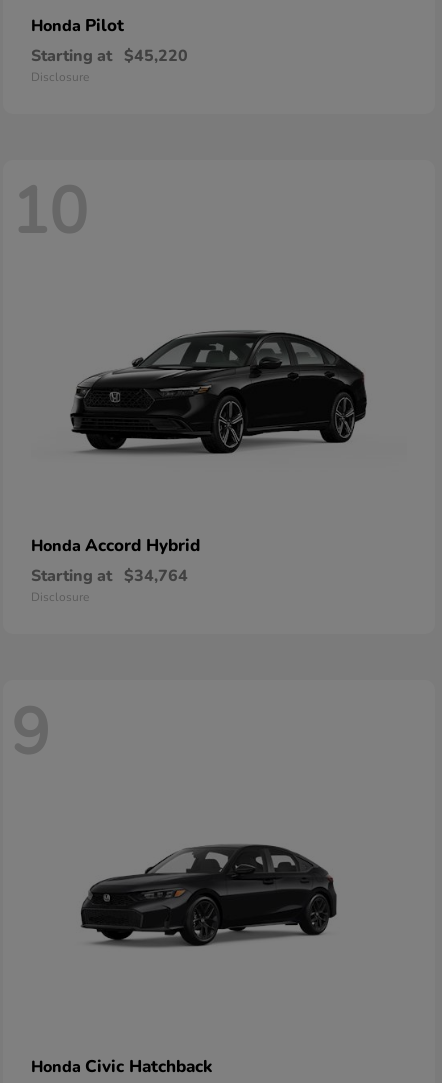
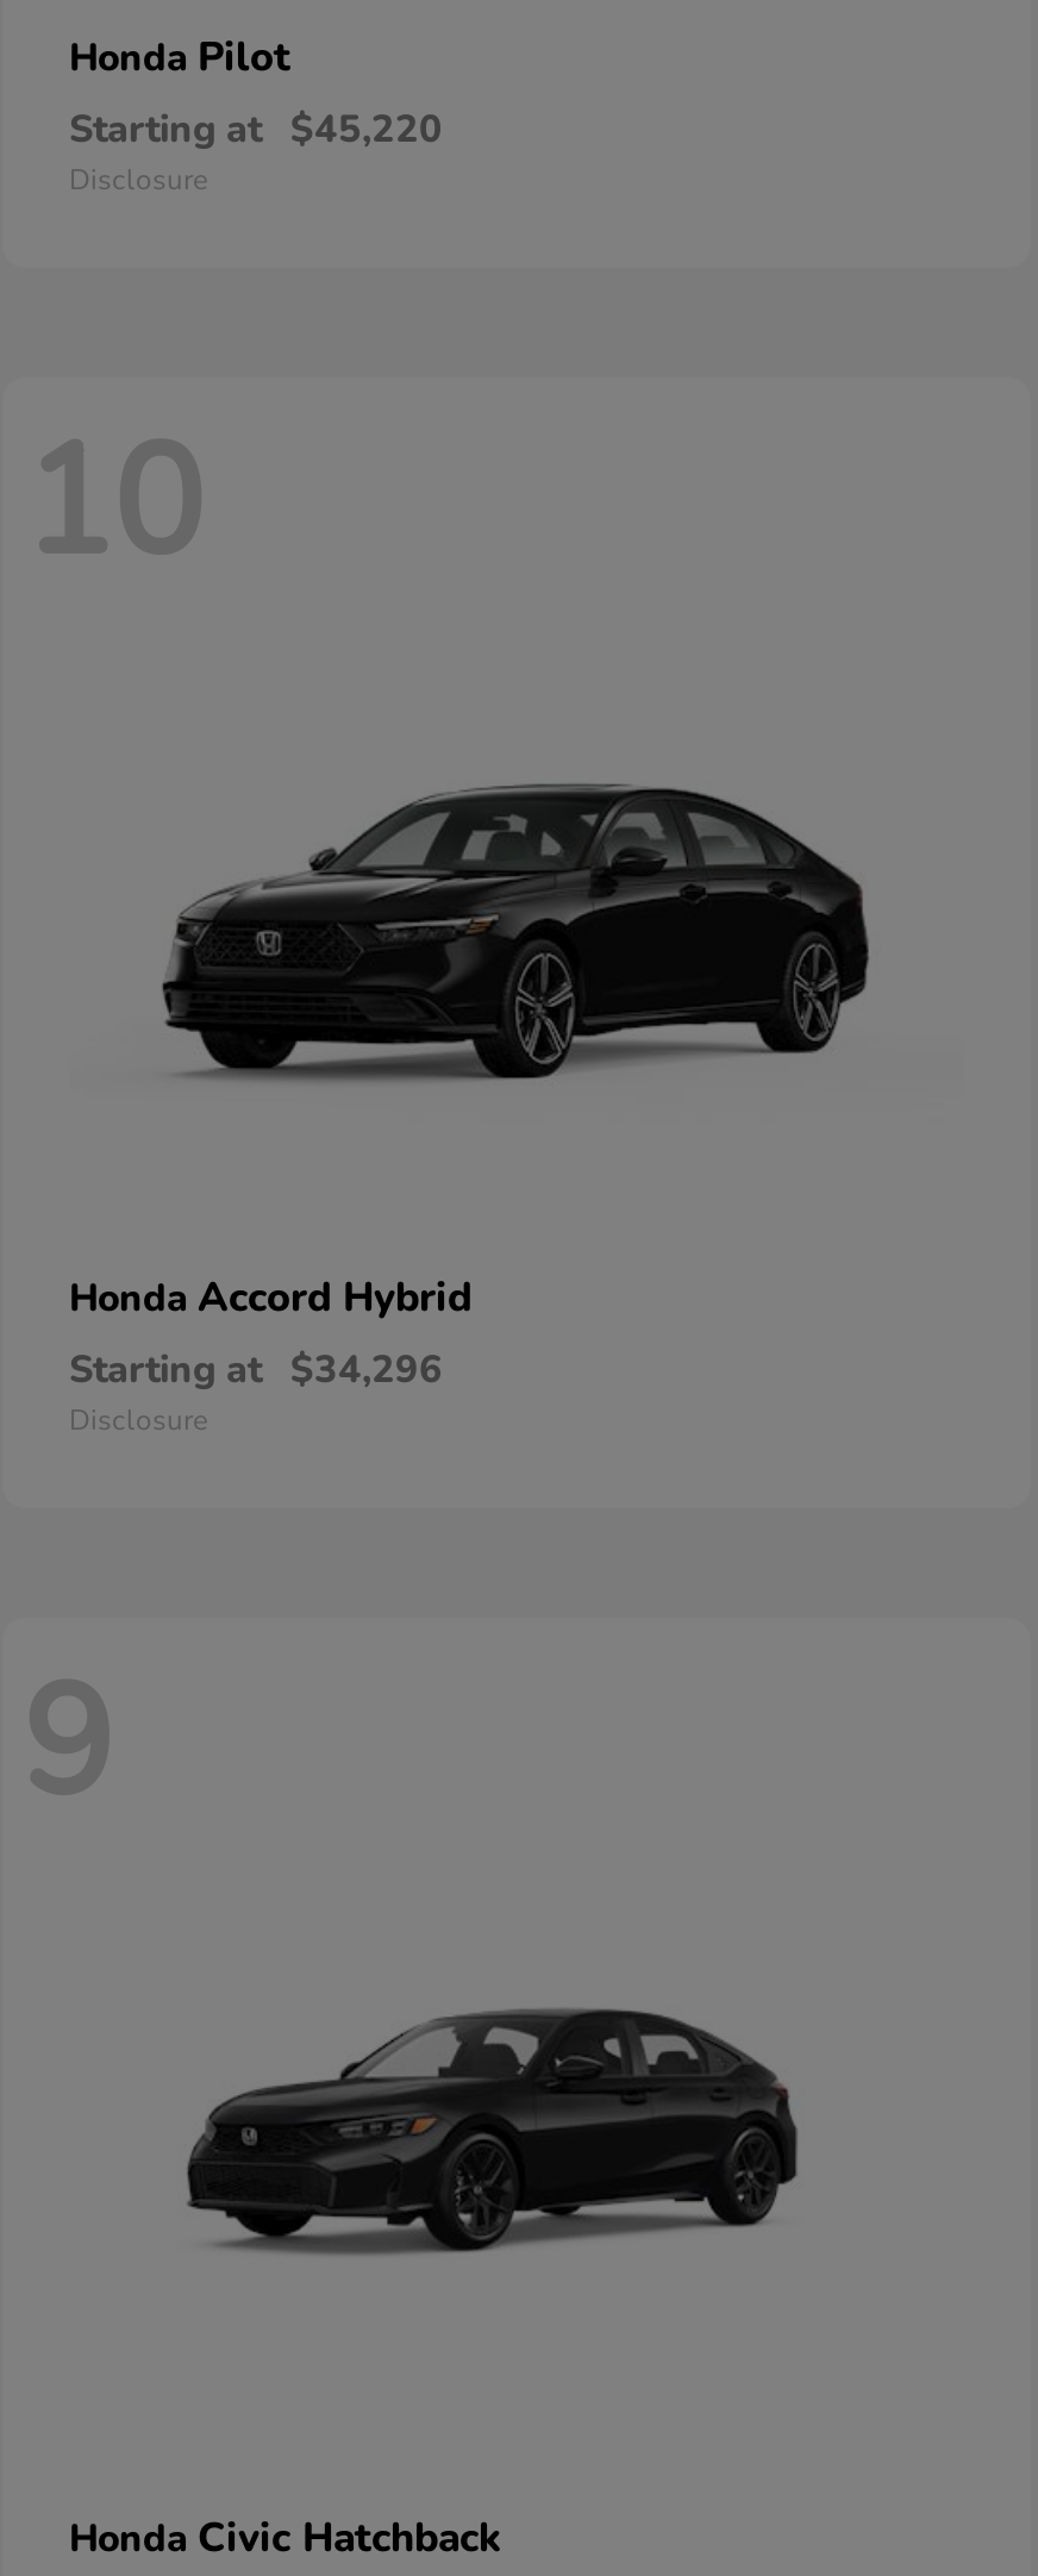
[31,565,188,587] Starting at $34,764 -> [69,1345,443,1397] Starting at $34,296

